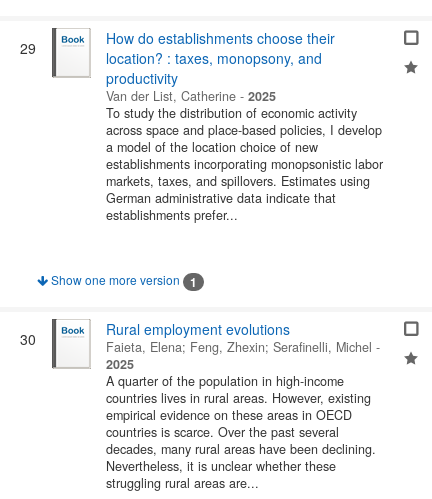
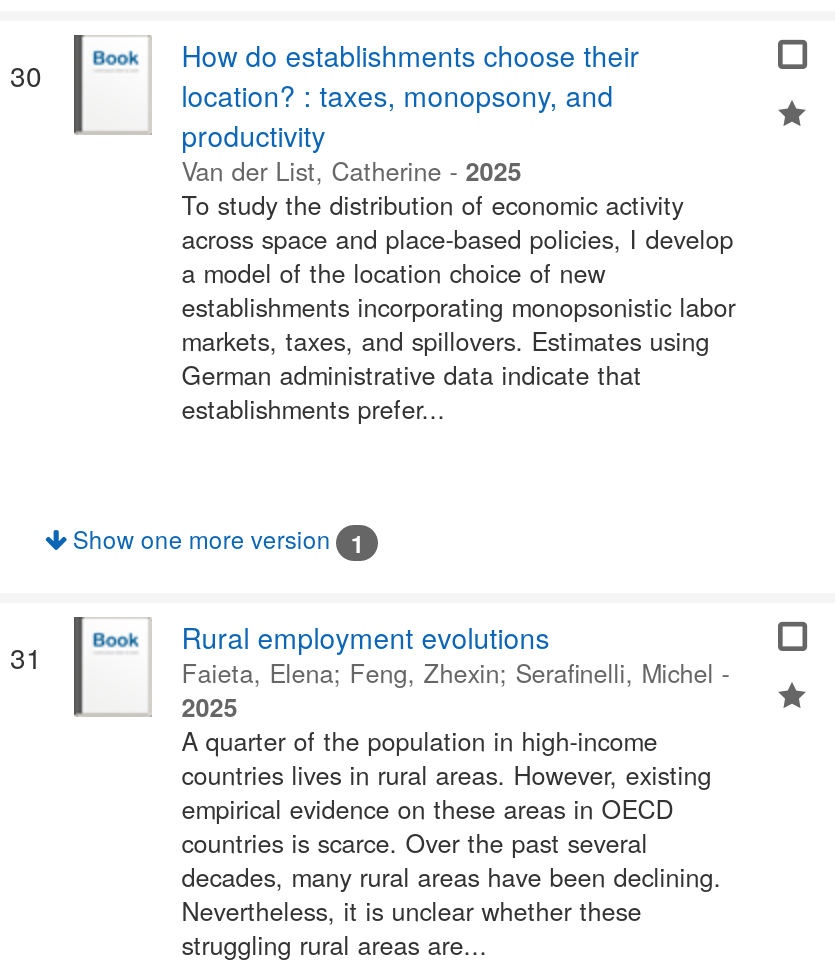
[20,38,36,58] 29 -> [10,56,42,96] 30
[20,329,36,349] 30 -> [10,637,42,677] 31

